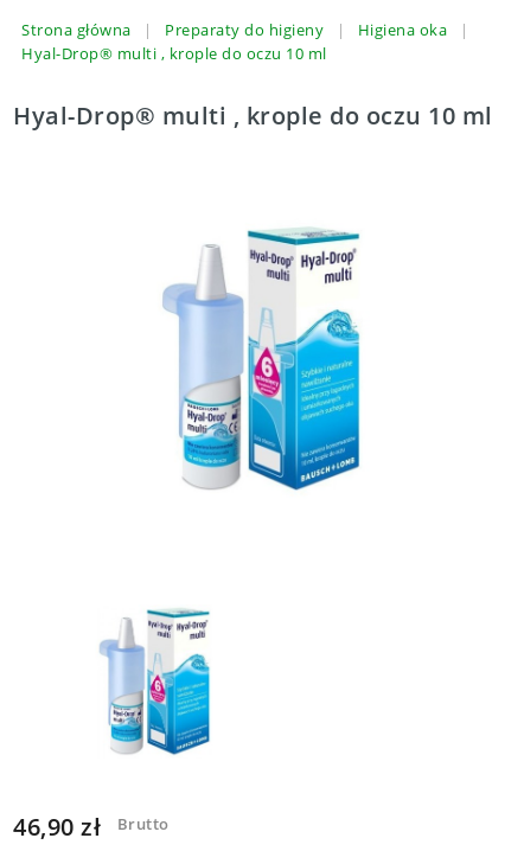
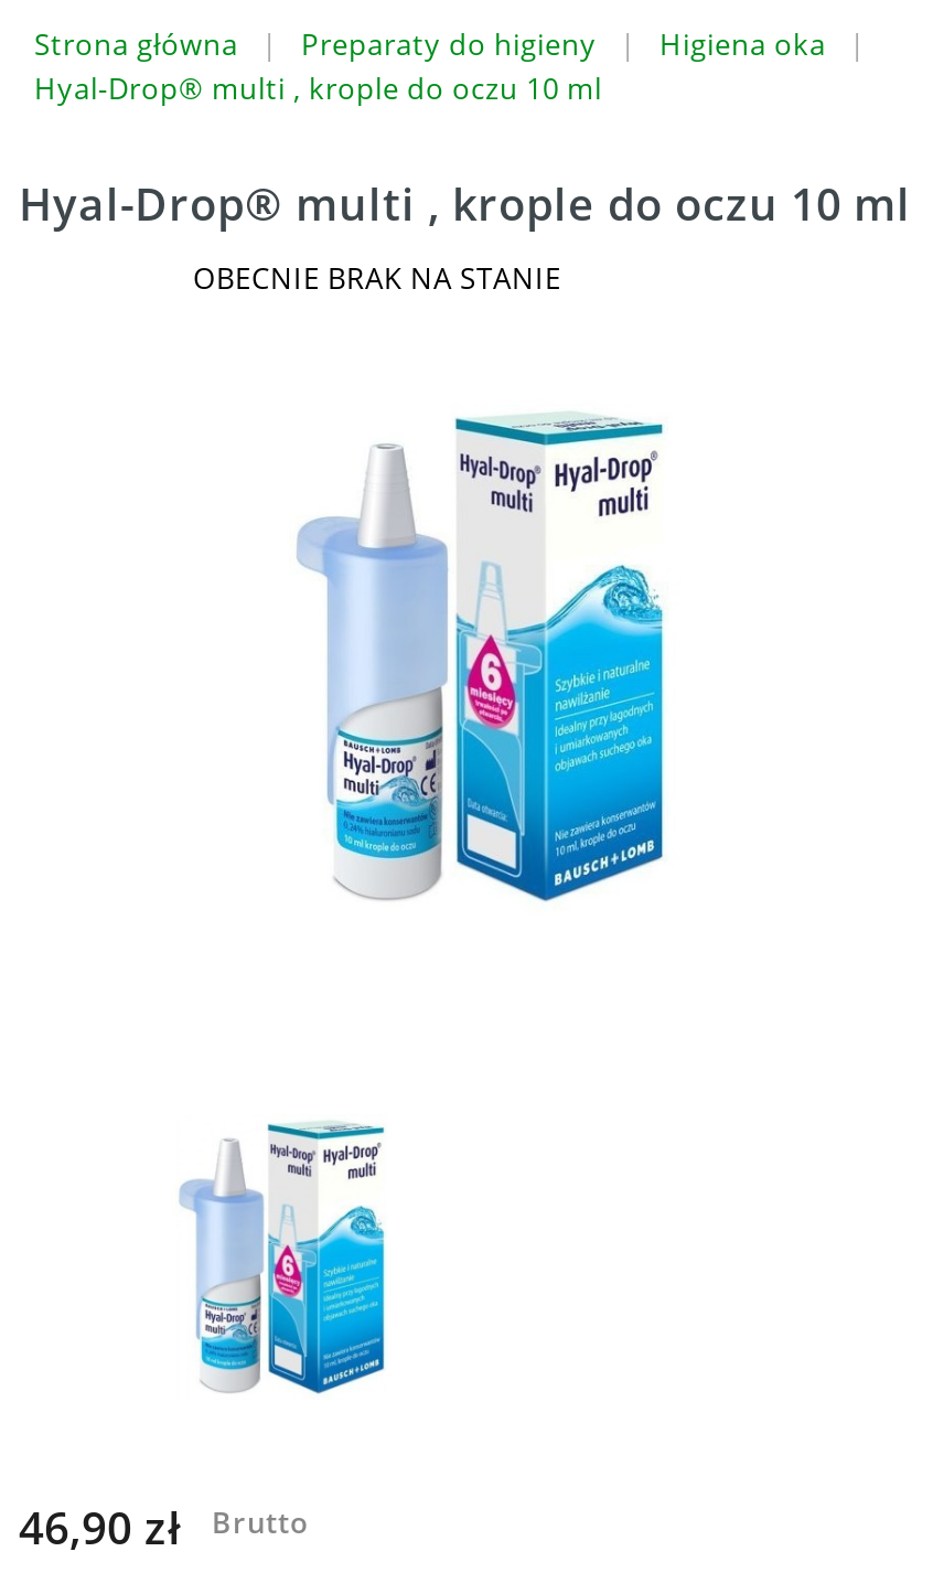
none -> [193,258,561,298] OBECNIE BRAK NA STANIE

